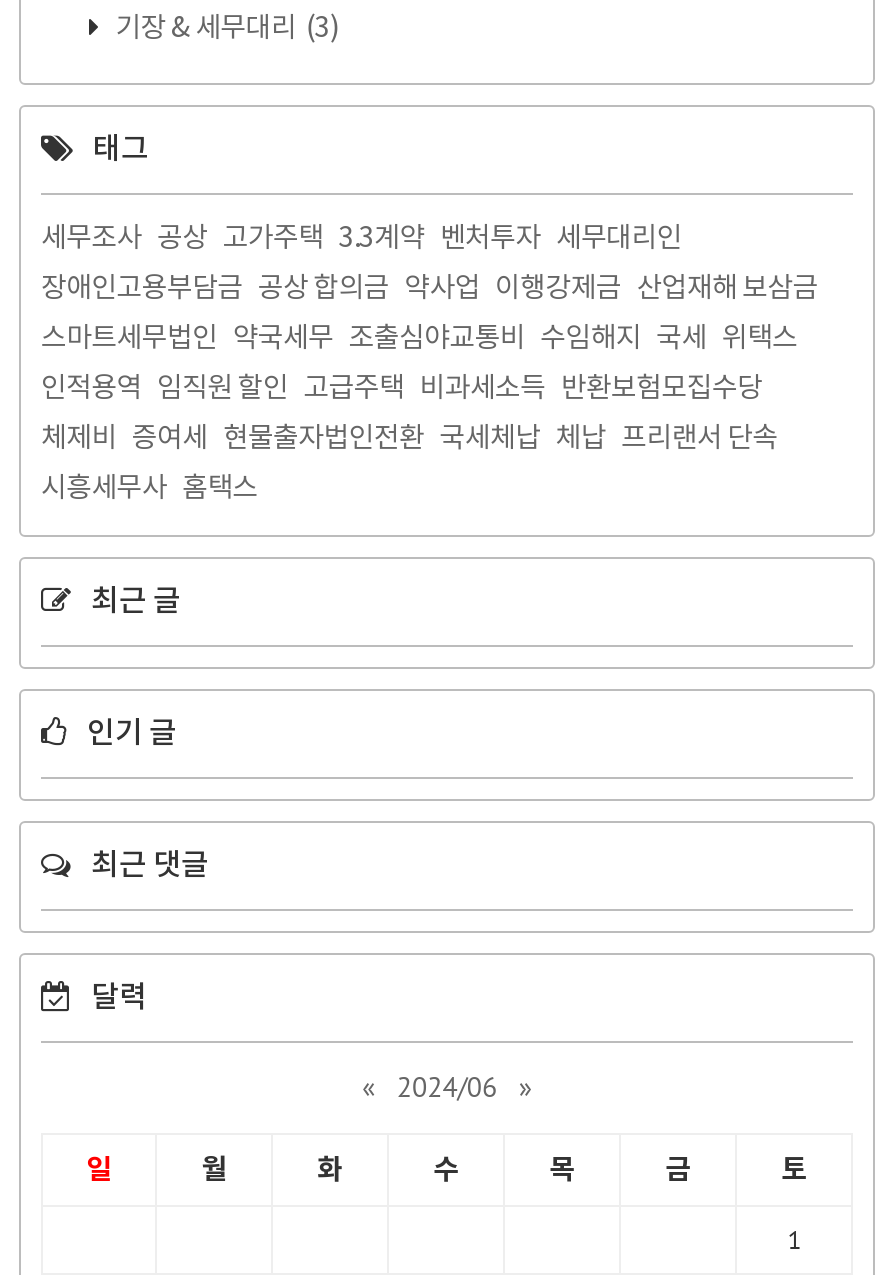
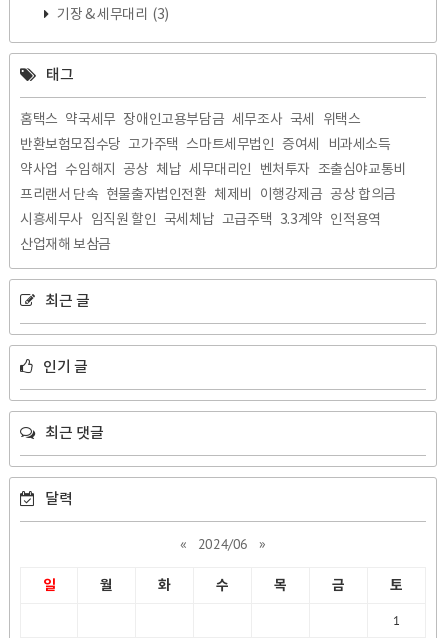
[41,224,682,256] 세무조사 공상 고가주택 3.3계약 벤처투자 세무대리인 -> [20,112,360,128] 홈택스 약국세무 장애인고용부담금 세무조사 국세 위택스
[41,274,818,306] 장애인고용부담금 공상 합의금 약사업 이행강제금 산업재해 보삼금 -> [20,137,391,153] 반환보험모집수당 고가주택 스마트세무법인 증여세 비과세소득
[41,324,798,356] 스마트세무법인 약국세무 조출심야교통비 수임해지 국세 위택스 -> [20,162,406,178] 약사업 수임해지 공상 체납 세무대리인 벤처투자 조출심야교통비
[41,374,762,406] 인적용역 임직원 할인 고급주택 비과세소득 반환보험모집수당 -> [20,187,396,203] 프리랜서 단속 현물출자법인전환 체제비 이행강제금 공상 합의금
[41,424,778,456] 체제비 증여세 현물출자법인전환 국세체납 체납 프리랜서 단속 -> [20,212,381,228] 시흥세무사 임직원 할인 국세체납 고급주택 3.3계약 인적용역
[41,474,258,506] 시흥세무사 홈택스 -> [20,237,111,253] 산업재해 보삼금

